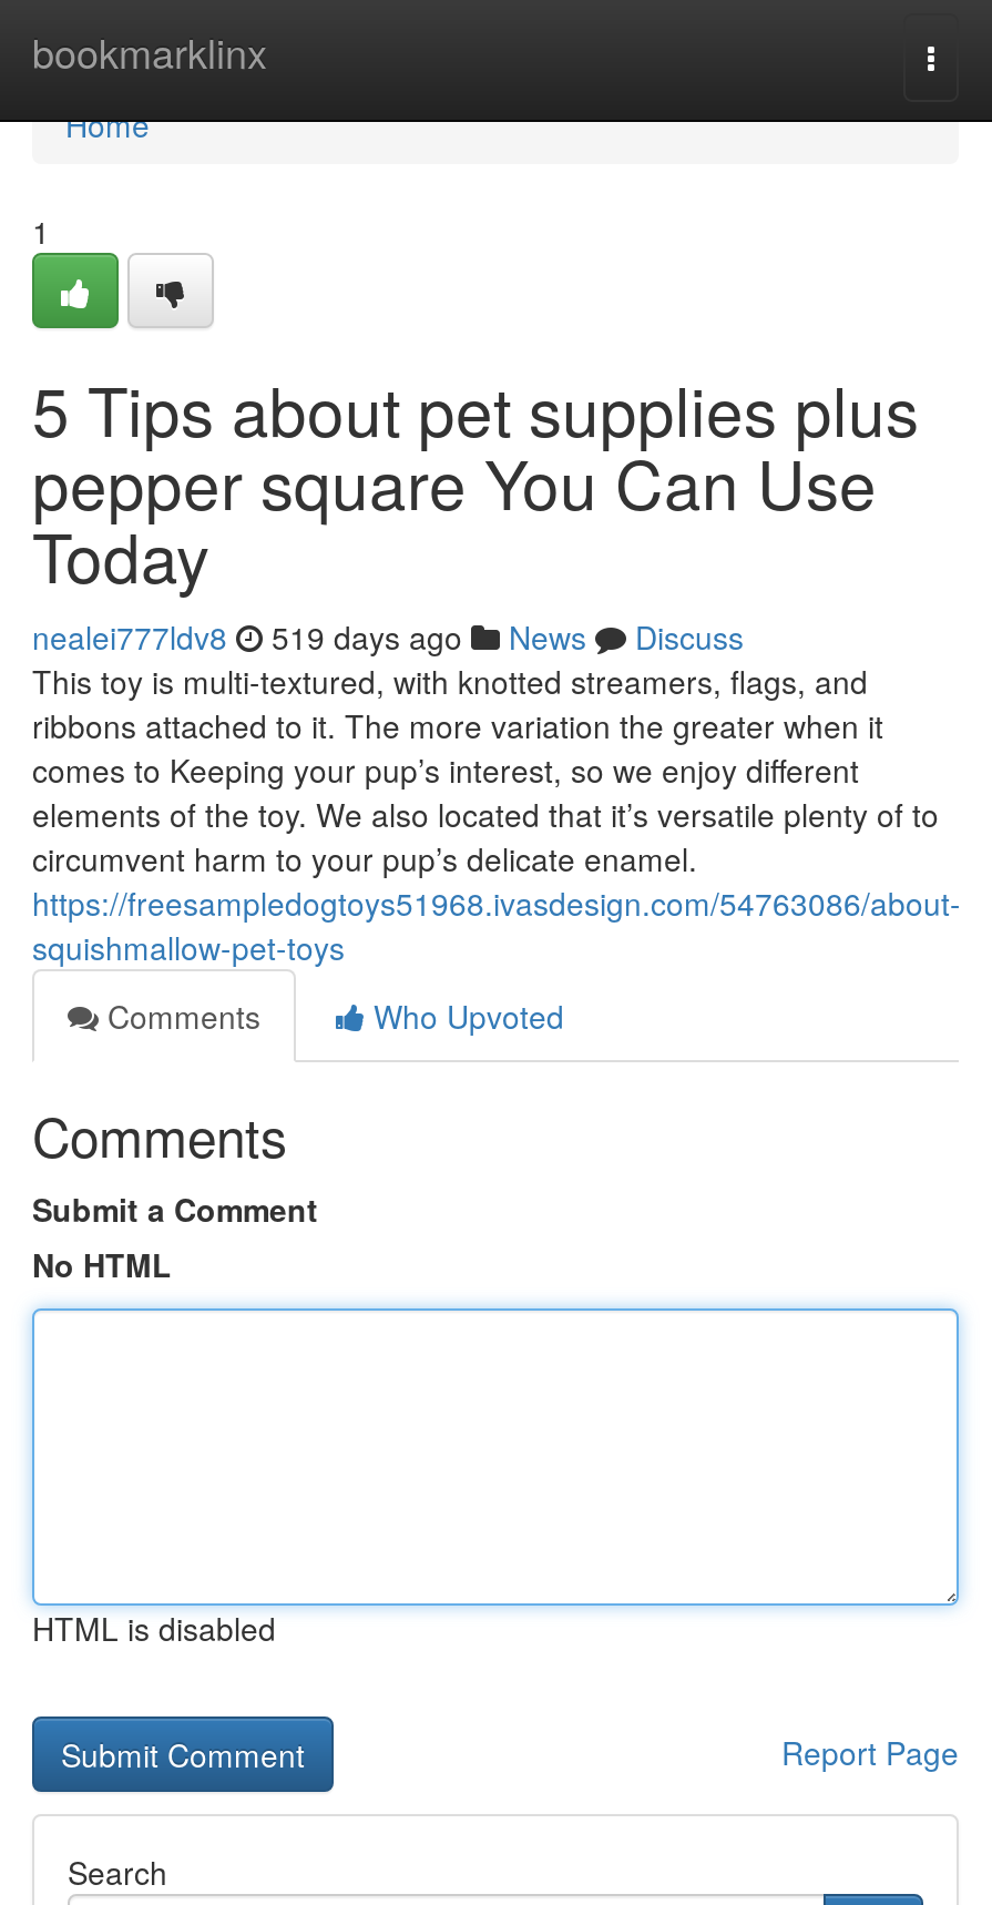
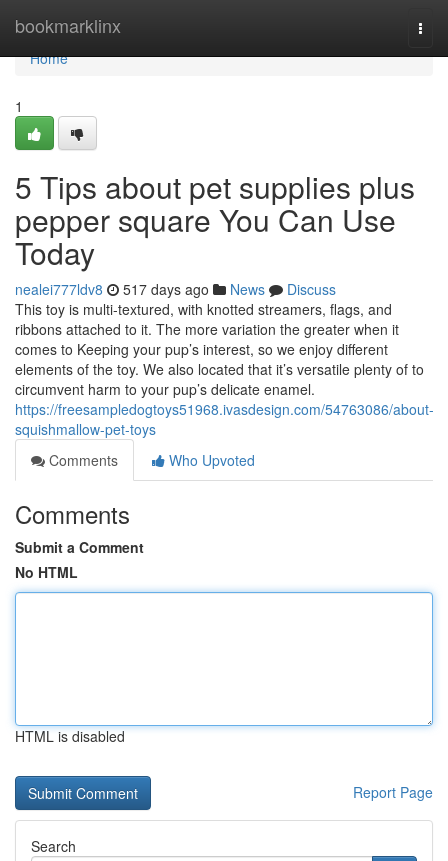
[32,614,744,659] nealei777ldv8 519 days ago News Discuss -> [15,279,336,299] nealei777ldv8 517 days ago News Discuss

